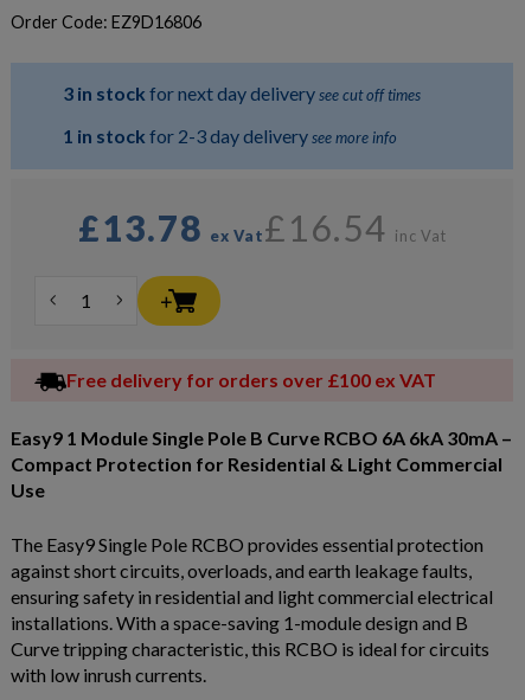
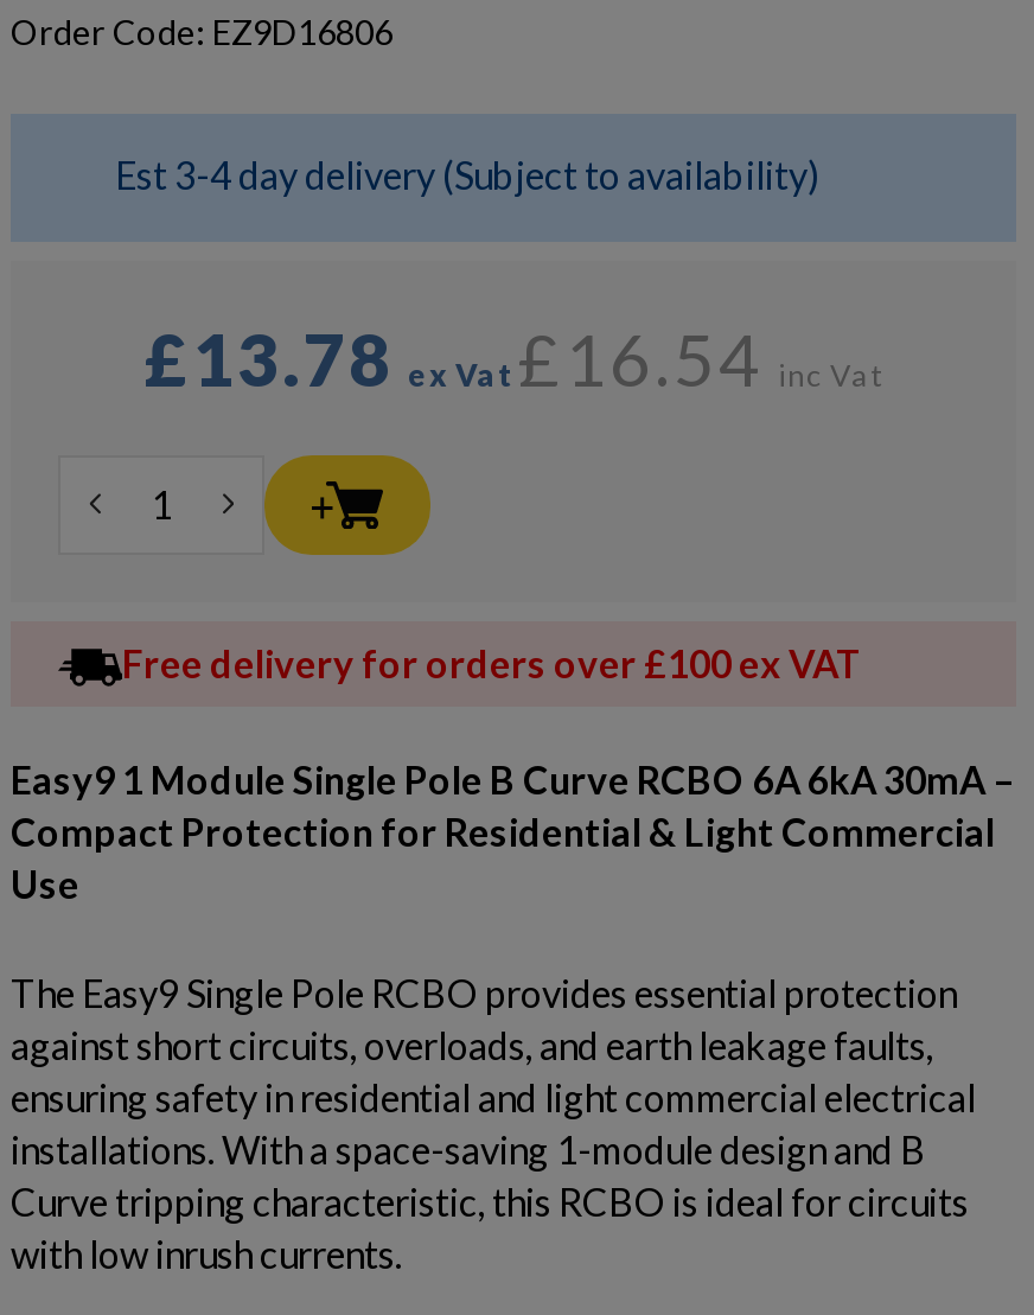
[63,81,421,147] 3 in stock for next day delivery see cut off times | 1 in stock for 2-3 day delivery see more info -> [115,151,819,196] Est 3-4 day delivery (Subject to availability)

